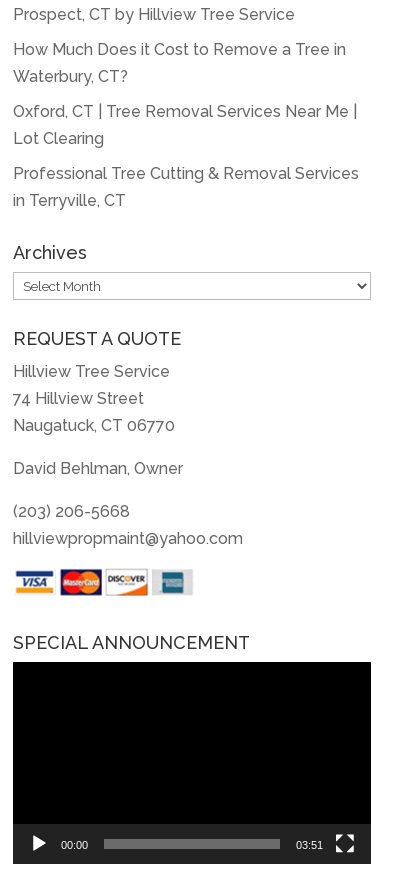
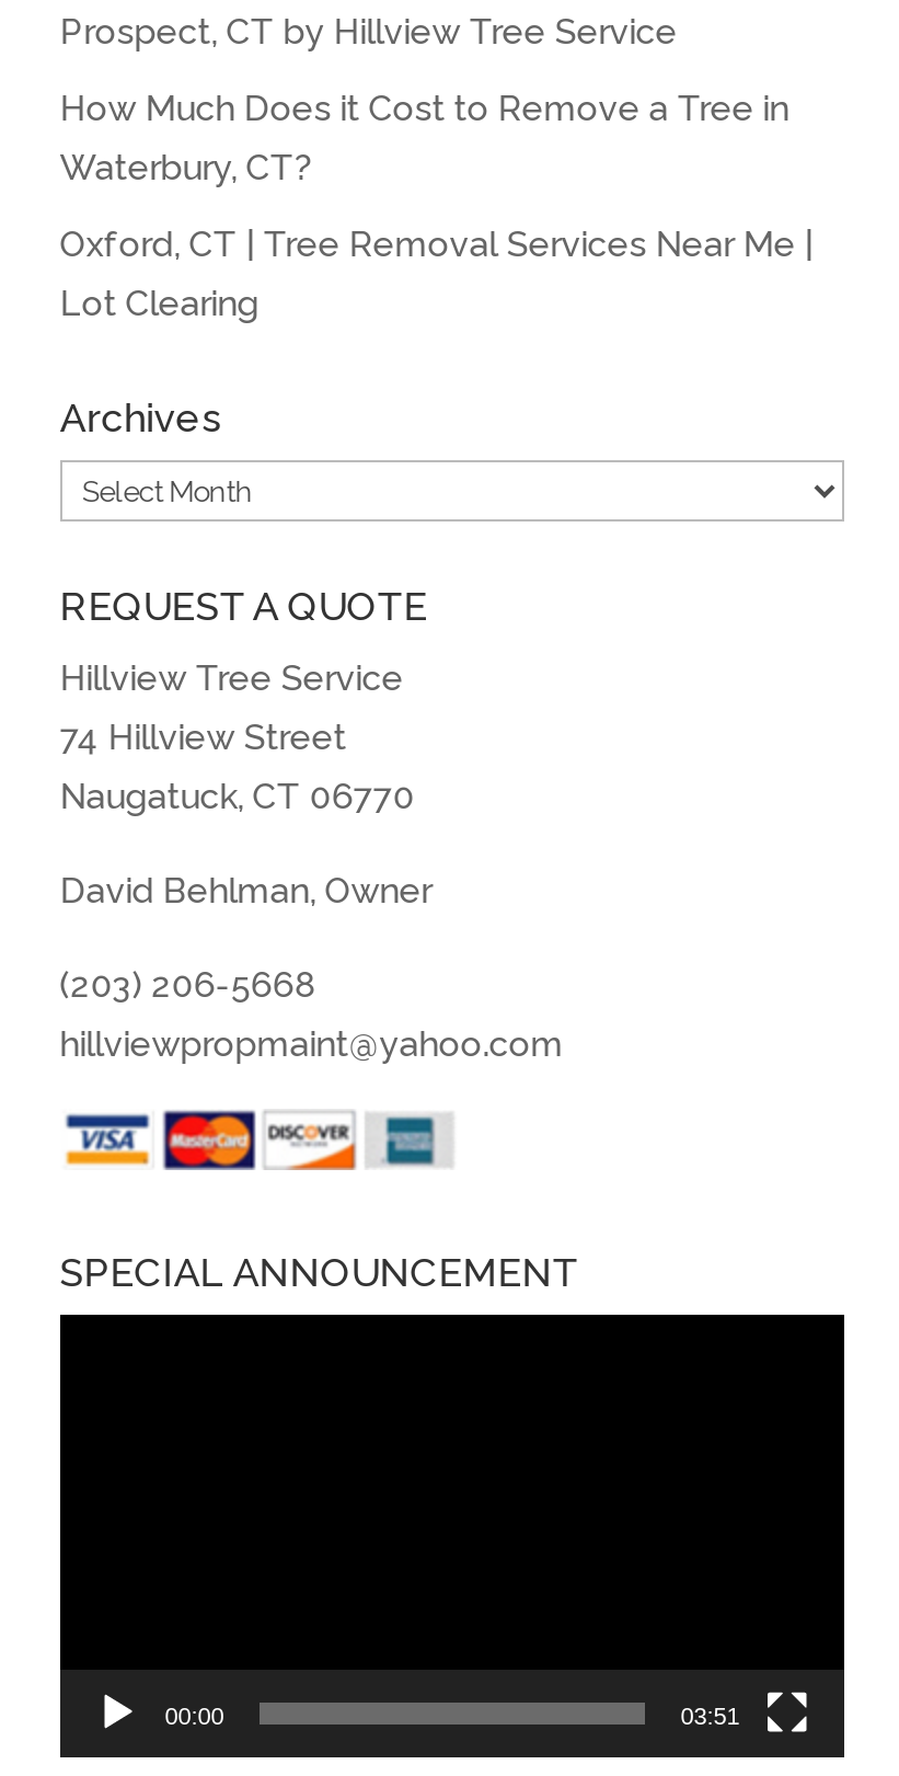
[13,164,359,210] Professional Tree Cutting & Removal Services | in Terryville, CT -> none

